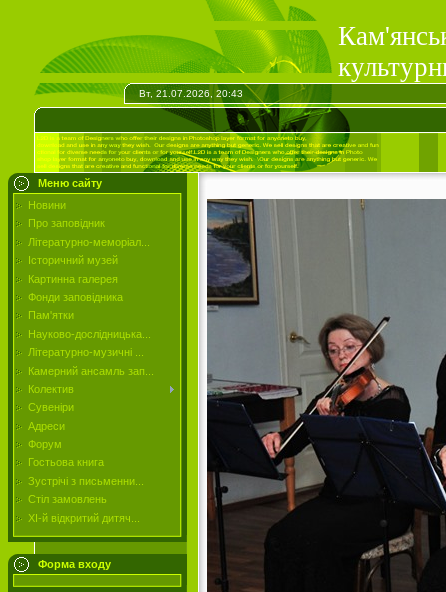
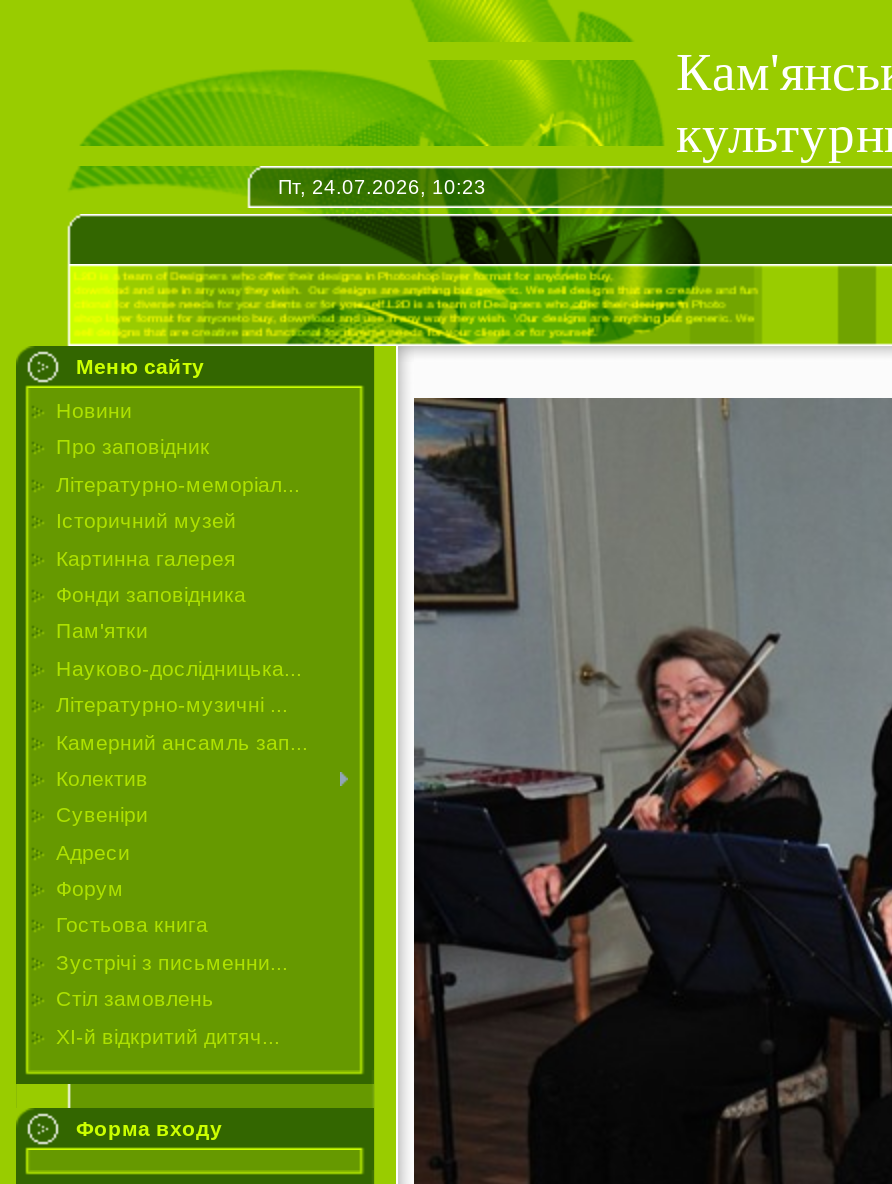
[139,88,243,99] Вт, 21.07.2026, 20:43 -> [278,176,486,198] Пт, 24.07.2026, 10:23

